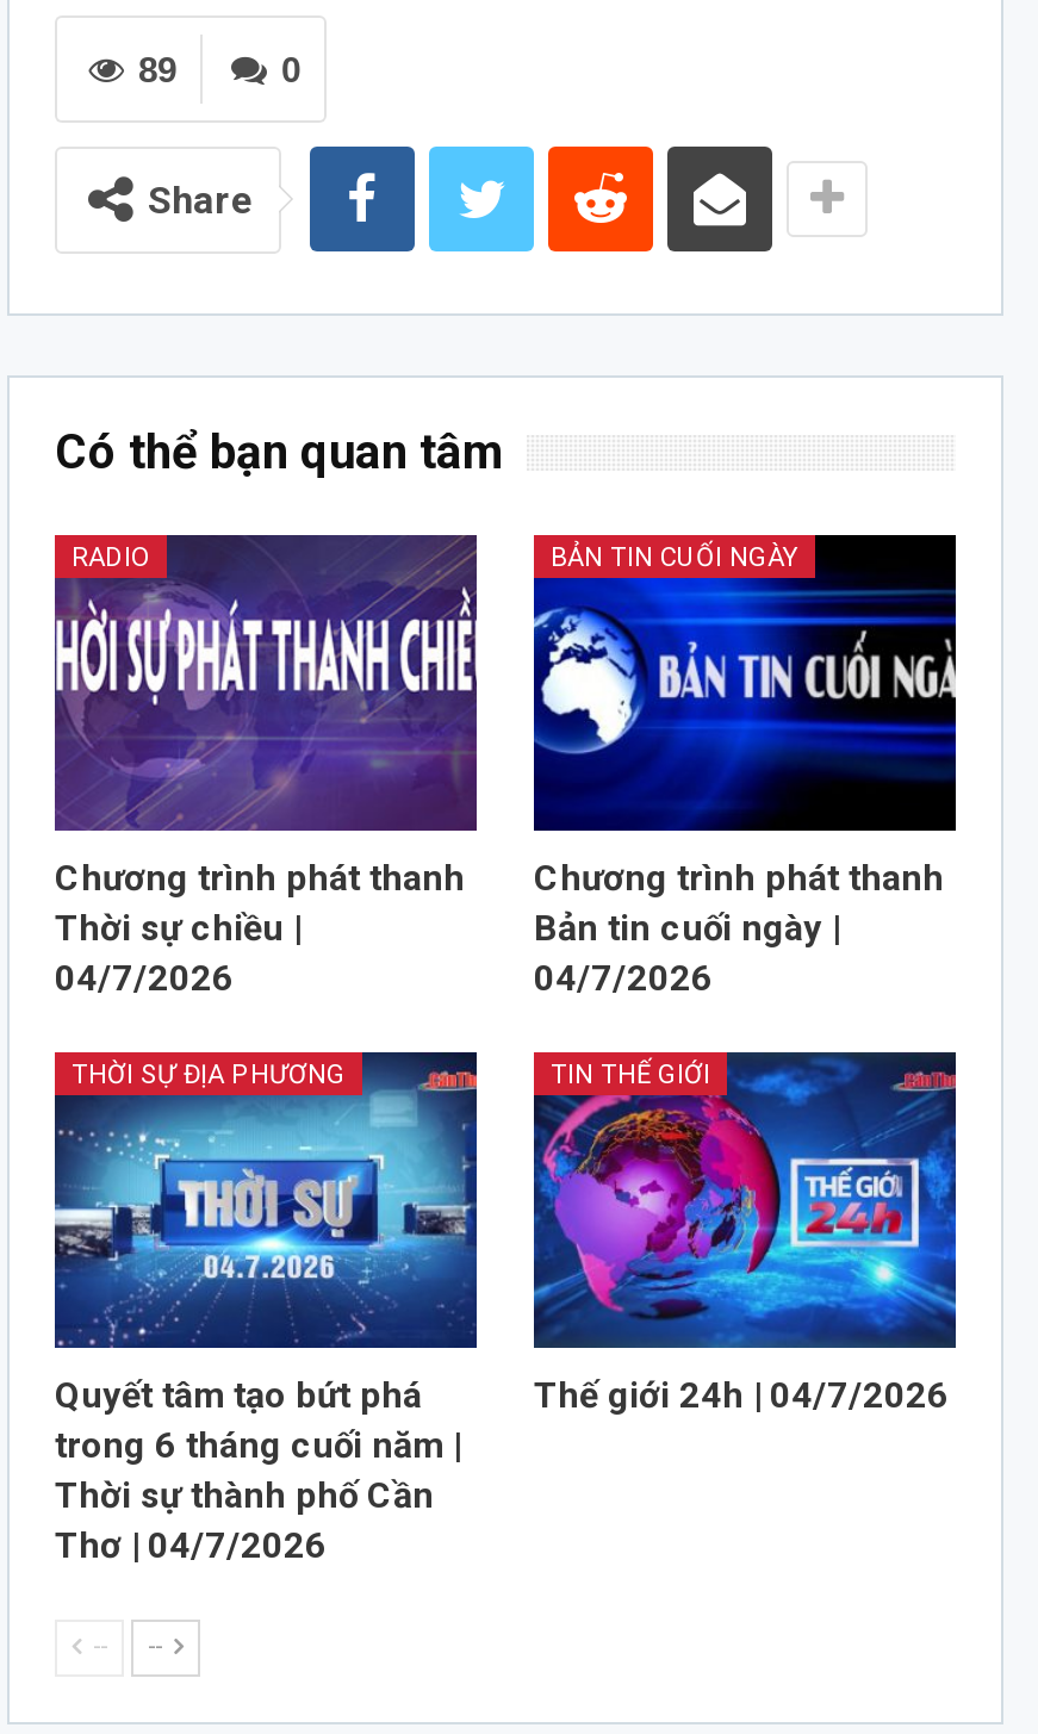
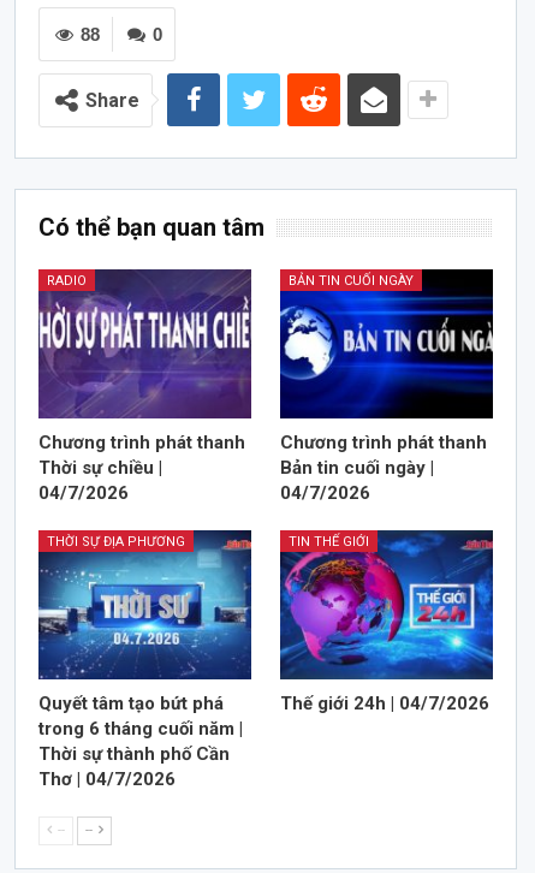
[138,49,176,89] 89 -> [81,24,100,44] 88

